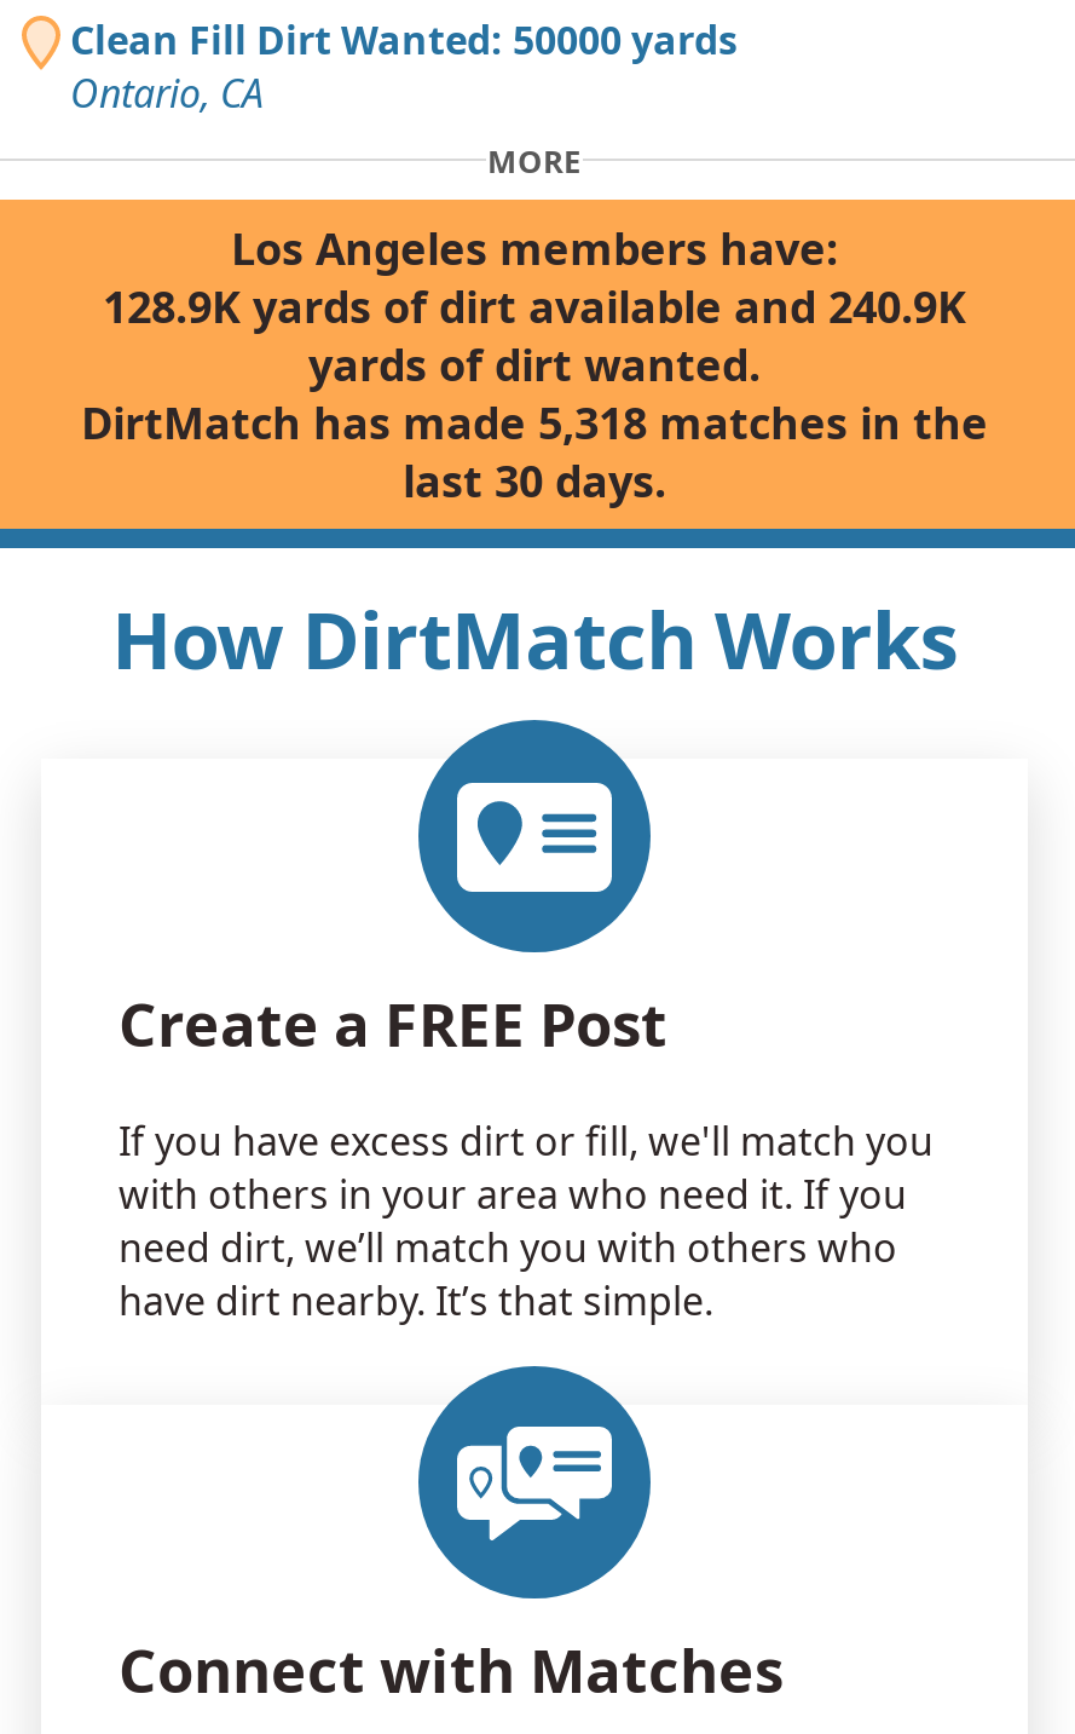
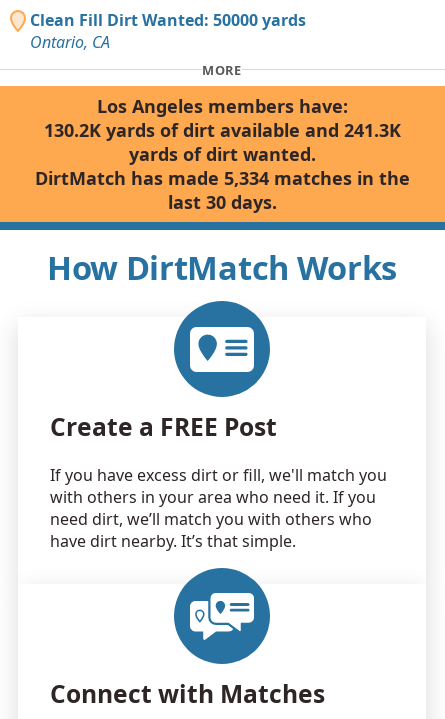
[103,278,966,336] 128.9K yards of dirt available and 240.9K -> [43,118,400,142] 130.2K yards of dirt available and 241.3K
[81,394,988,452] DirtMatch has made 5,318 matches in the -> [34,166,409,190] DirtMatch has made 5,334 matches in the

